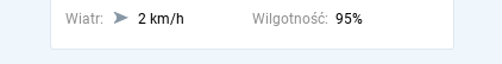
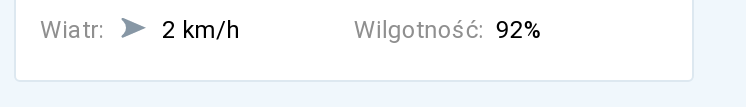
[252,11,363,27] Wilgotność: 95% -> [354,16,542,44] Wilgotność: 92%

